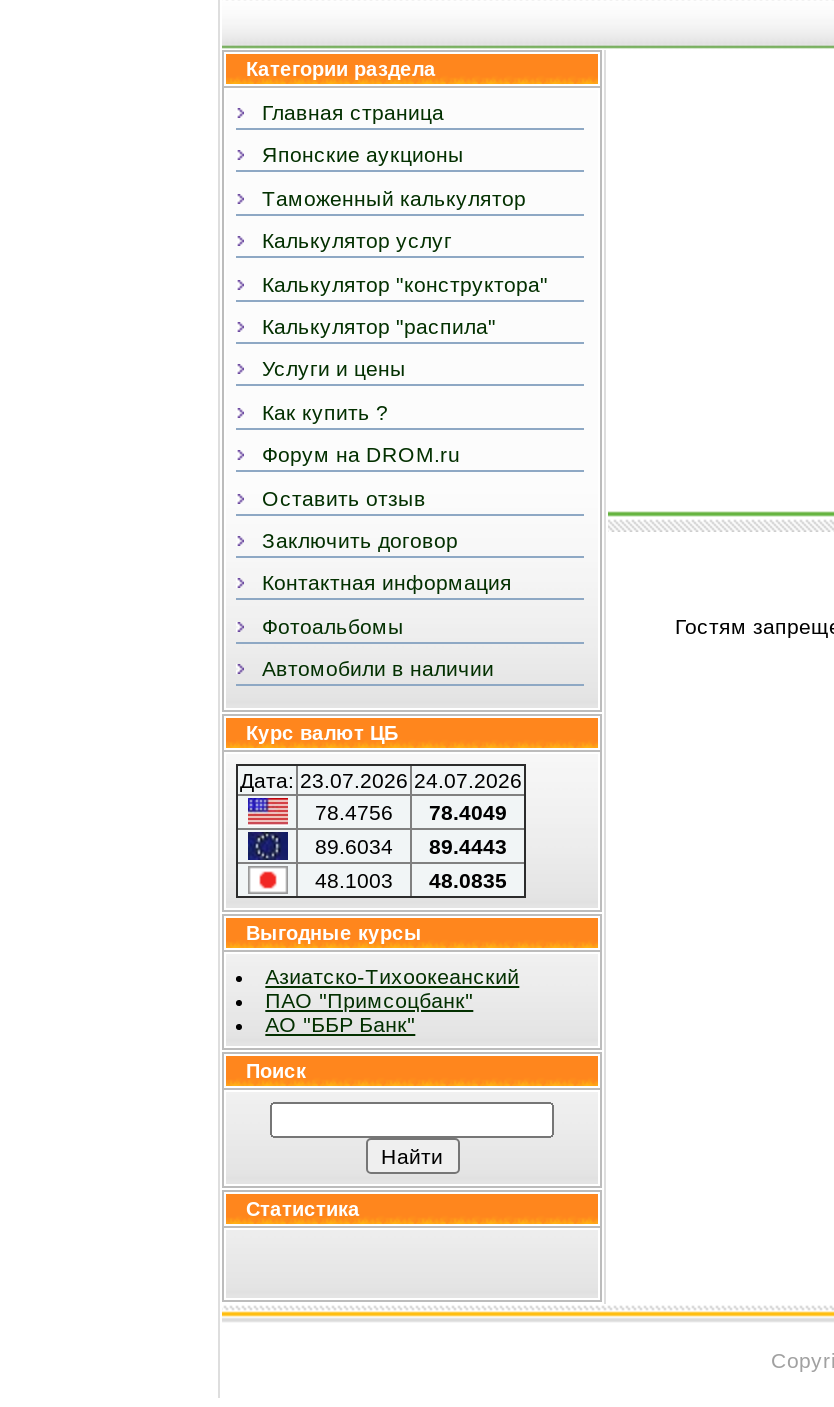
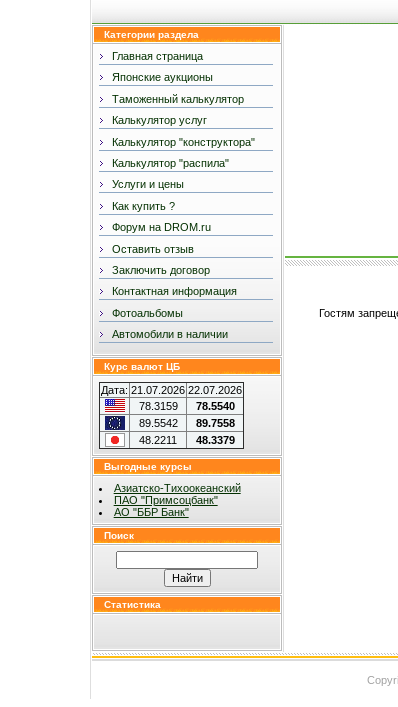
[240,768,522,792] Дата: 23.07.2026 24.07.2026 -> [101,384,242,396] Дата: 21.07.2026 22.07.2026
[315,800,393,824] 78.4756 -> [138,400,177,412] 78.3159
[429,800,507,824] 78.4049 -> [195,400,234,412] 78.5540
[315,834,393,858] 89.6034 -> [138,417,177,429] 89.5542
[429,834,507,858] 89.4443 -> [195,417,234,429] 89.7558
[315,868,393,892] 48.1003 -> [139,434,177,446] 48.2211
[429,868,507,892] 48.0835 -> [195,434,234,446] 48.3379

